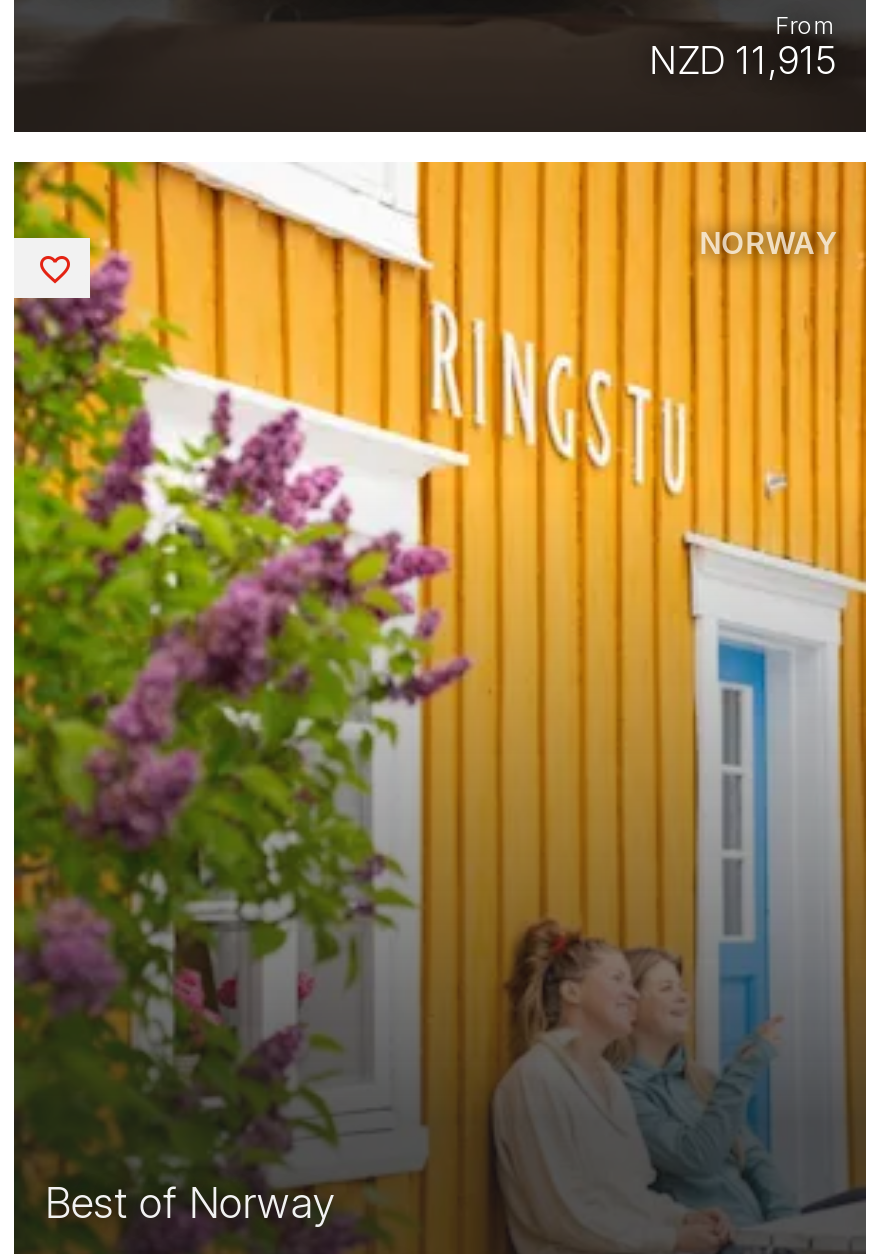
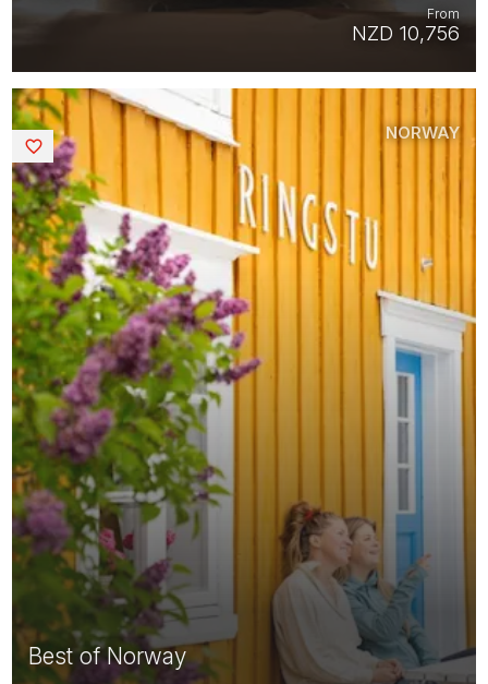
[650,38,836,84] NZD 11,915 -> [352,21,459,46] NZD 10,756

